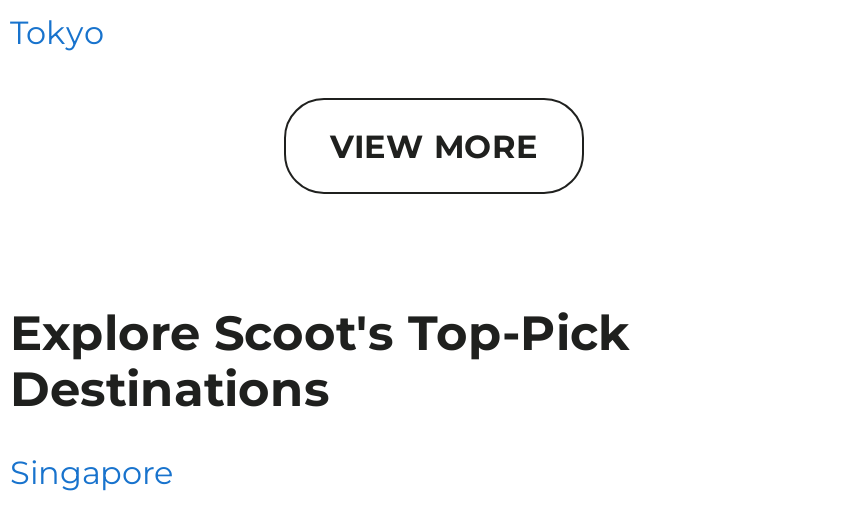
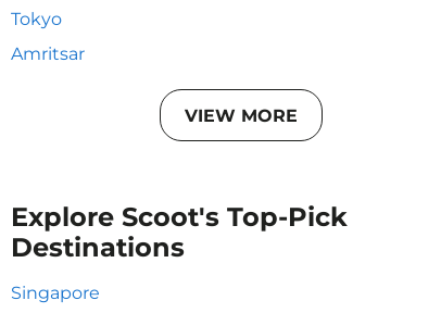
none -> [11,43,85,64] Amritsar

